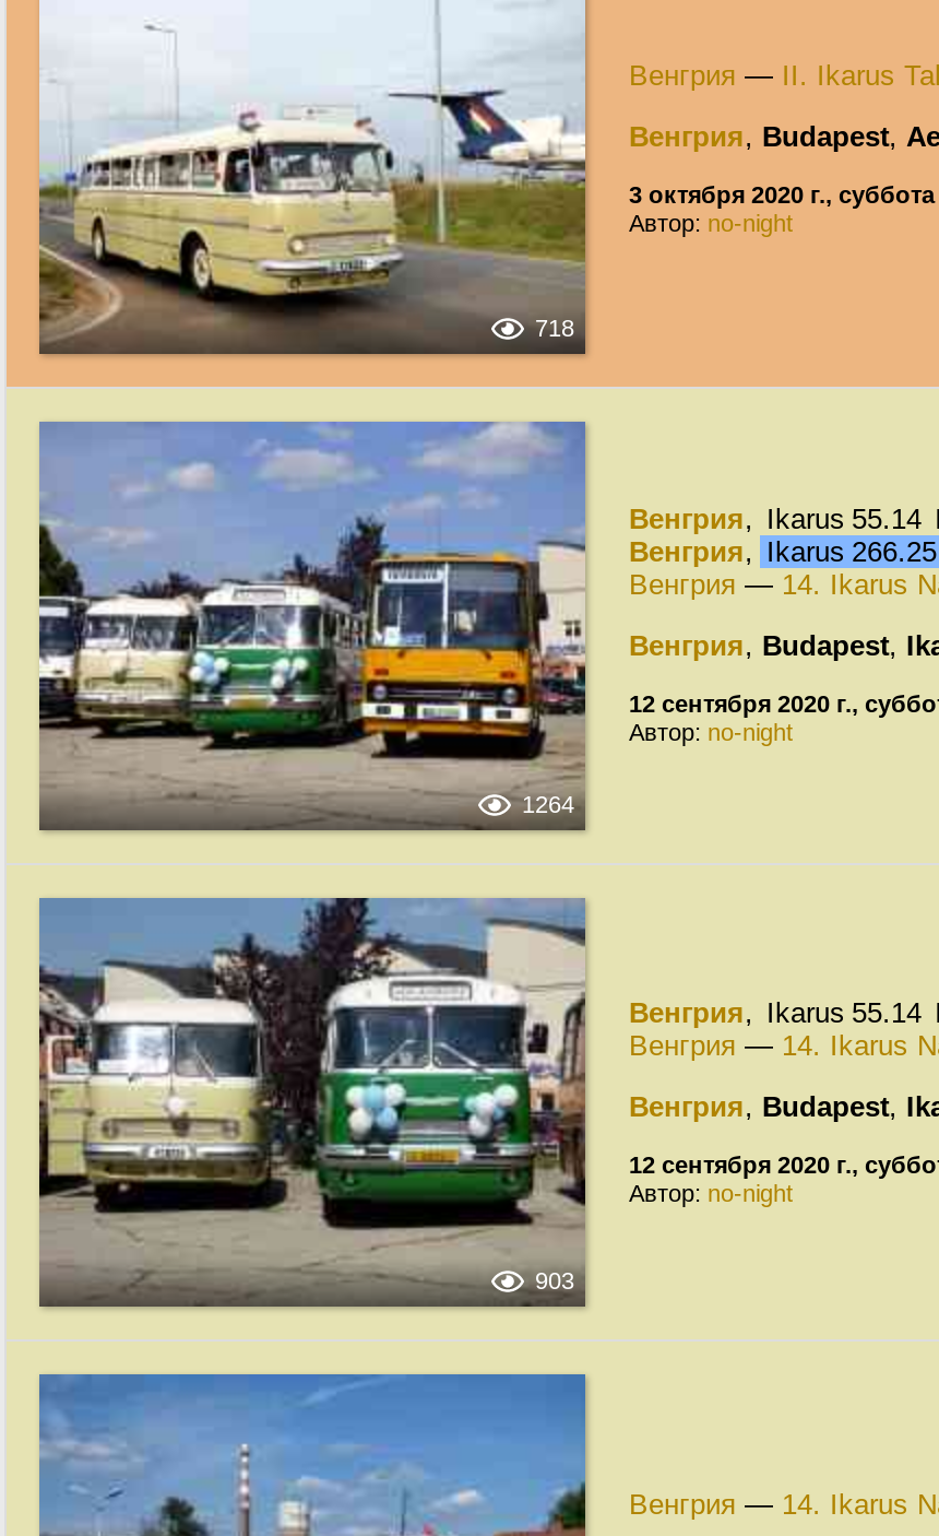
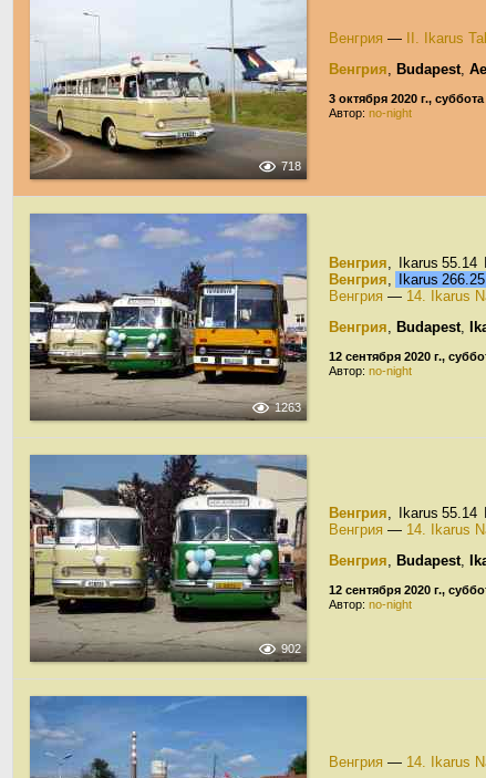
[522,791,574,817] 1264 -> [275,401,301,414] 1263
[535,1267,574,1293] 903 -> [281,642,301,655] 902

